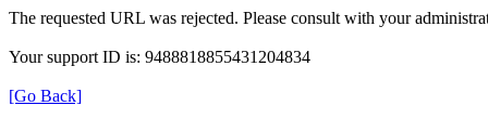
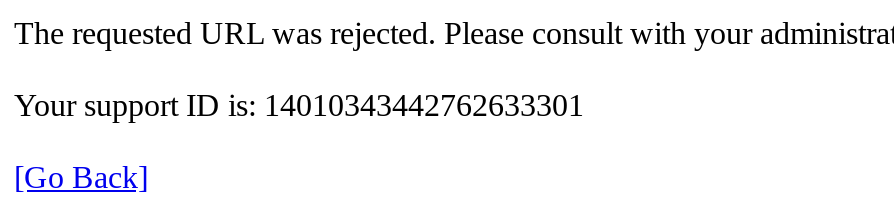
[9,48,310,66] Your support ID is: 9488818855431204834 -> [14,88,584,122] Your support ID is: 14010343442762633301

